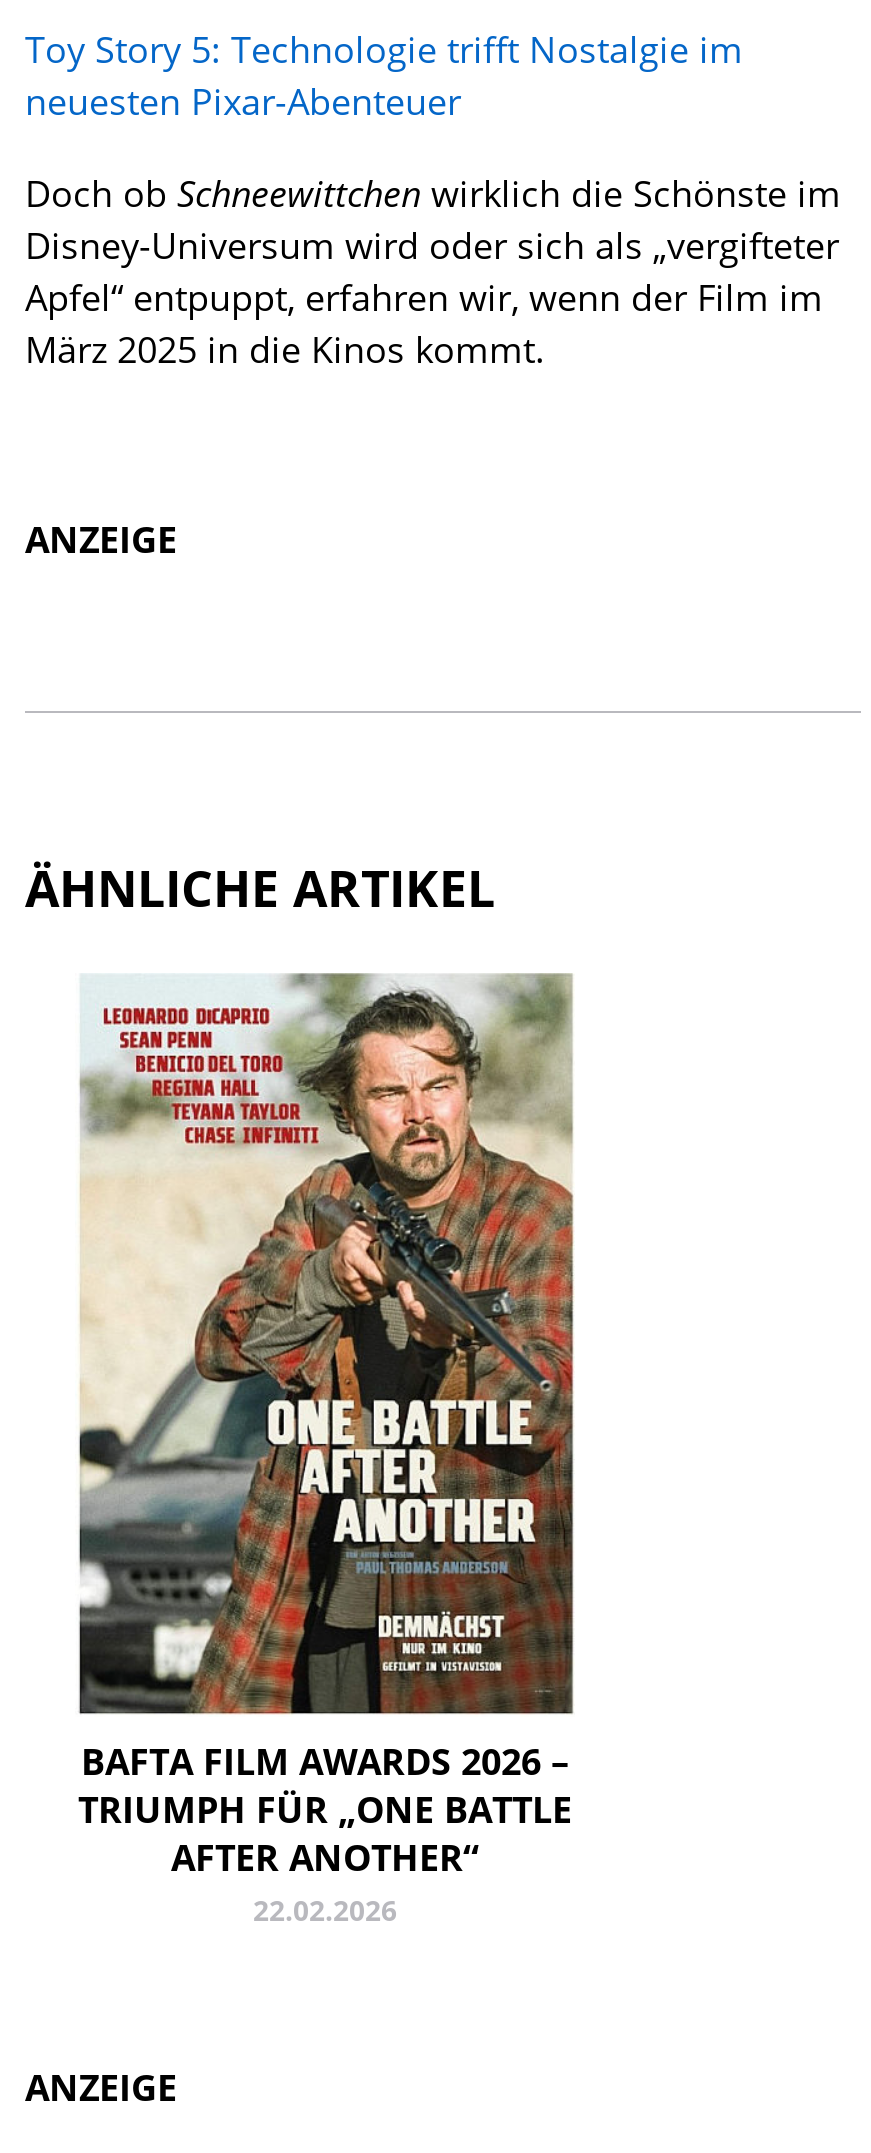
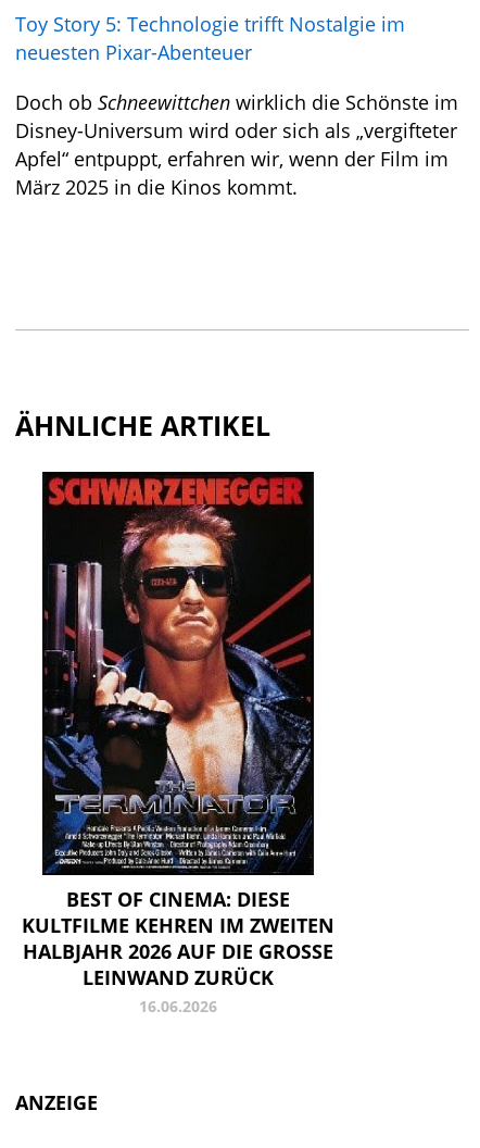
[25,516,177,564] ANZEIGE -> none
moved [25,854,495,922] -> [15,406,270,443]: ÄHNLICHE ARTIKEL
[75,972,575,1928] [image] | BAFTA FILM AWARDS 2026 – | TRIUMPH FÜR „ONE BATTLE | AFTER ANOTHER“ | 22.02.2026 -> [22,471,334,1017] [image] | BEST OF CINEMA: DIESE | KULTFILME KEHREN IM ZWEITEN | HALBJAHR 2026 AUF DIE GROSSE L | EINWAND ZURÜCK | 16.06.2026

